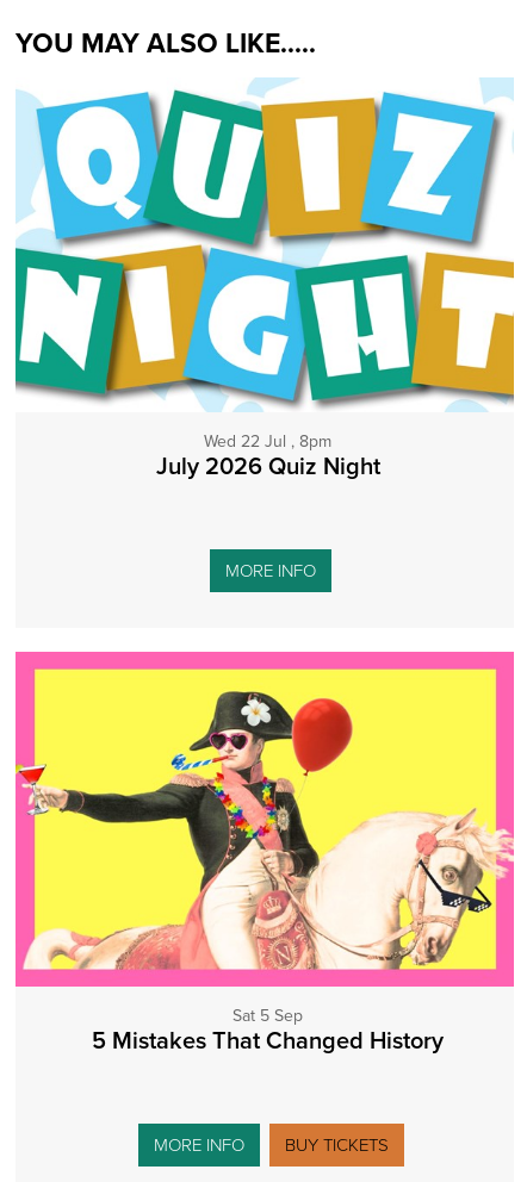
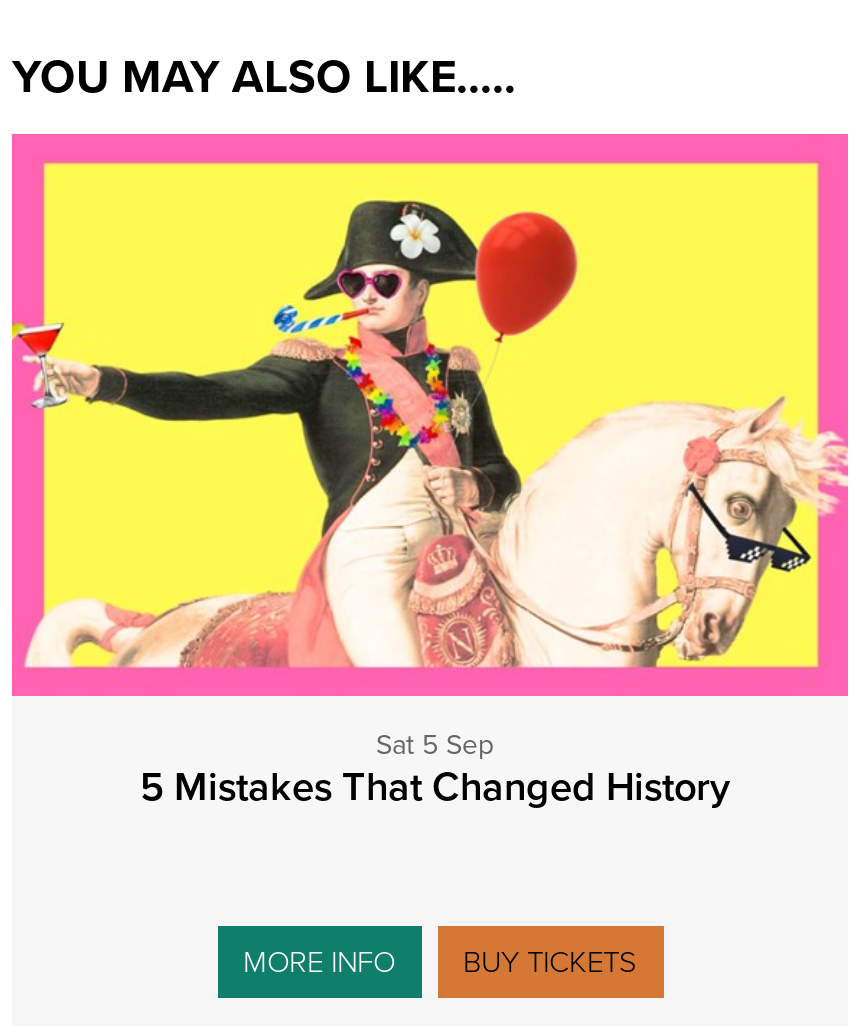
[14,77,515,482] [image] | Wed 22 Jul , 8pm | July 2026 Quiz Night -> none
[225,560,316,582] MORE INFO -> none

